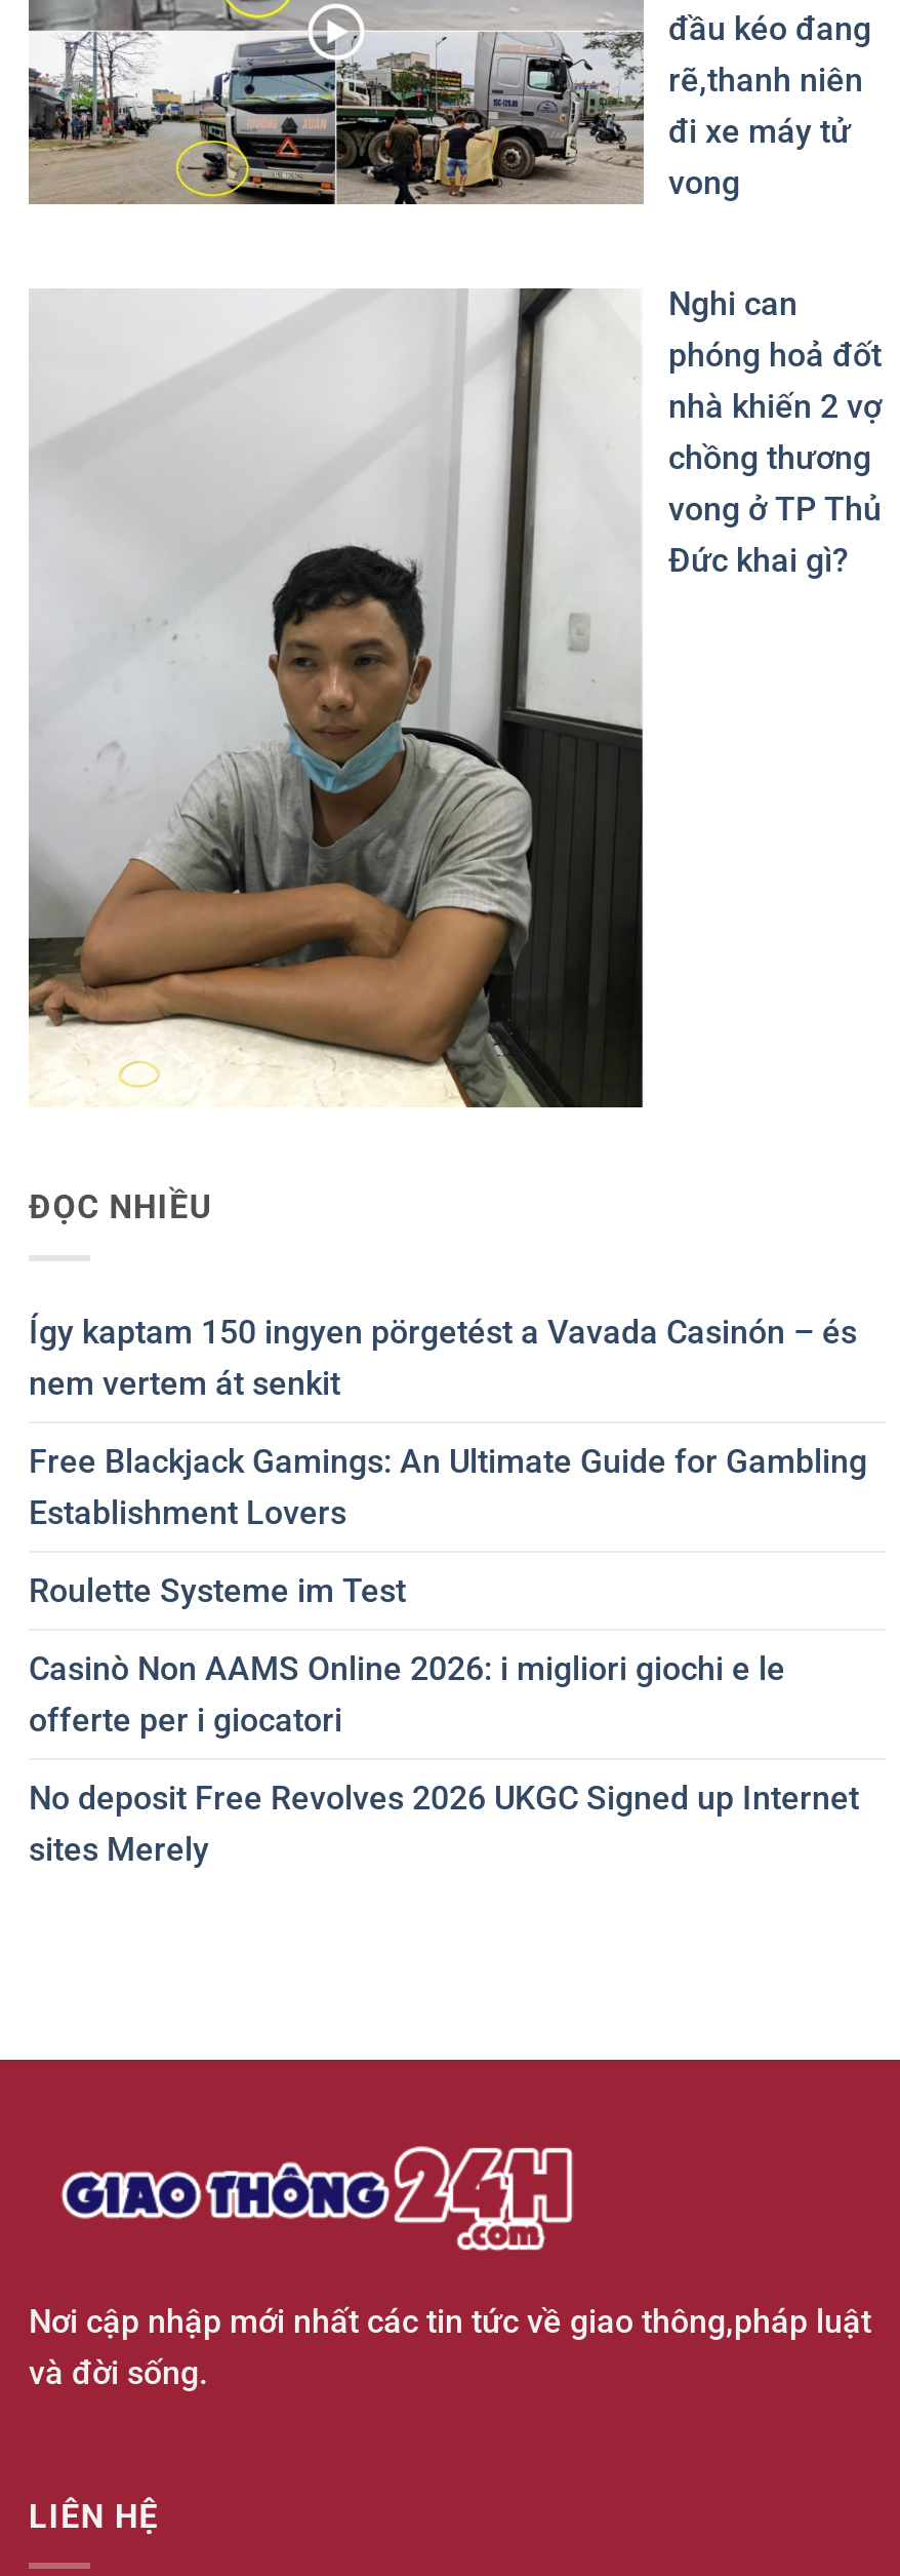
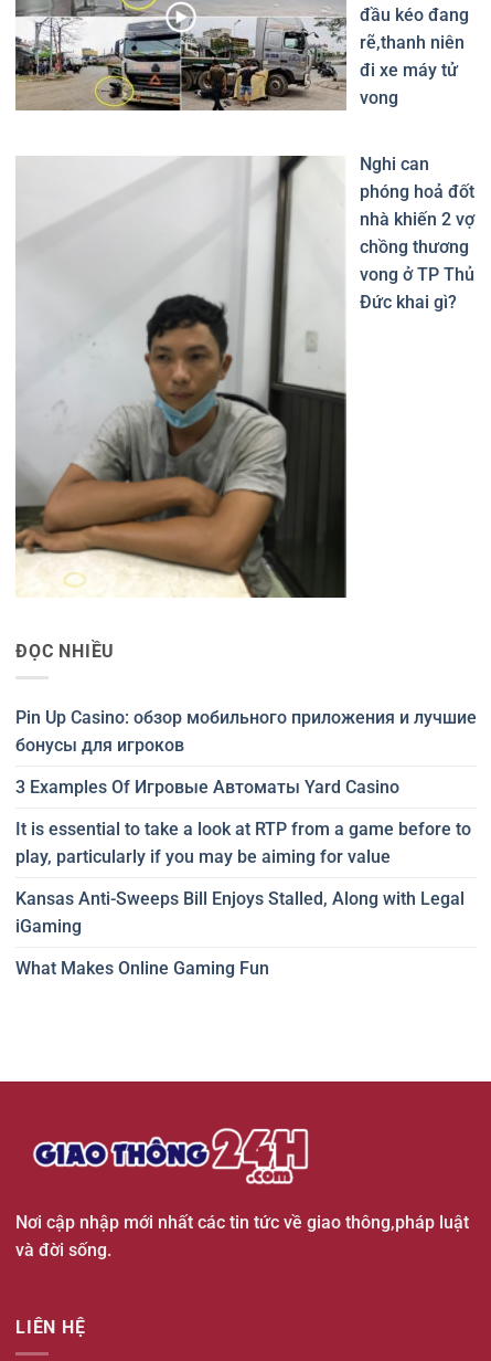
[29,1312,857,1402] Így kaptam 150 ingyen pörgetést a Vavada Casinón – és | nem vertem át senkit -> [15,707,477,756] Pin Up Casino: обзор мобильного приложения и лучшие | бонусы для игроков
[29,1441,867,1532] Free Blackjack Gamings: An Ultimate Guide for Gambling | Establishment Lovers -> [15,777,399,798] 3 Examples Of Игровые Автоматы Yard Casino
[29,1571,406,1610] Roulette Systeme im Test -> [15,819,471,868] It is essential to take a look at RTP from a game before to | play, particularly if you may be aiming for value
[29,1649,785,1739] Casinò Non AAMS Online 2026: i migliori giochi e le | offerte per i giocatori -> [15,889,465,937] Kansas Anti-Sweeps Bill Enjoys Stalled, Along with Legal | iGaming
[29,1778,859,1868] No deposit Free Revolves 2026 UKGC Signed up Internet | sites Merely -> [15,958,269,979] What Makes Online Gaming Fun

